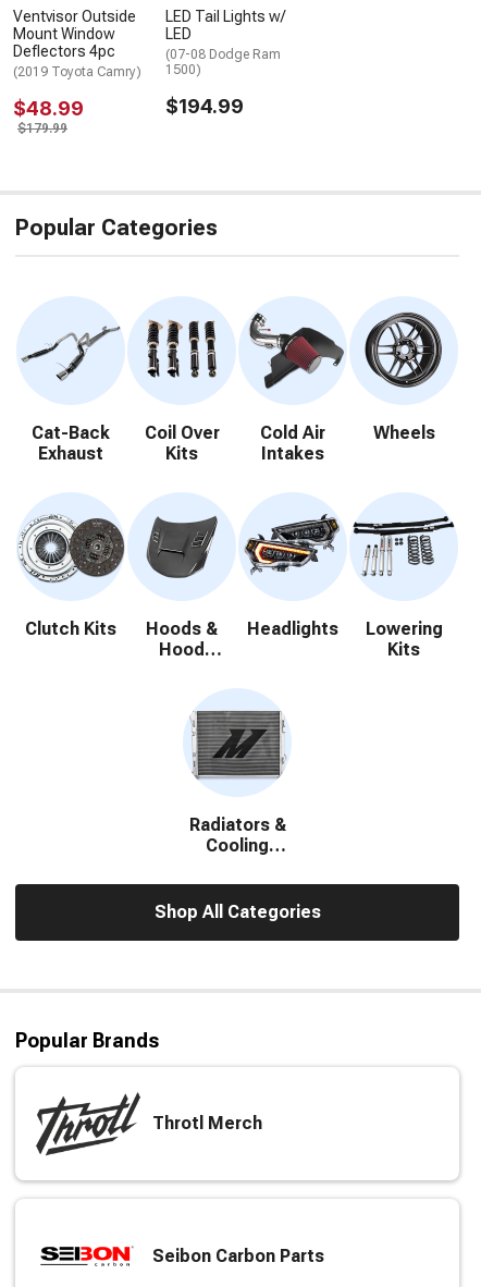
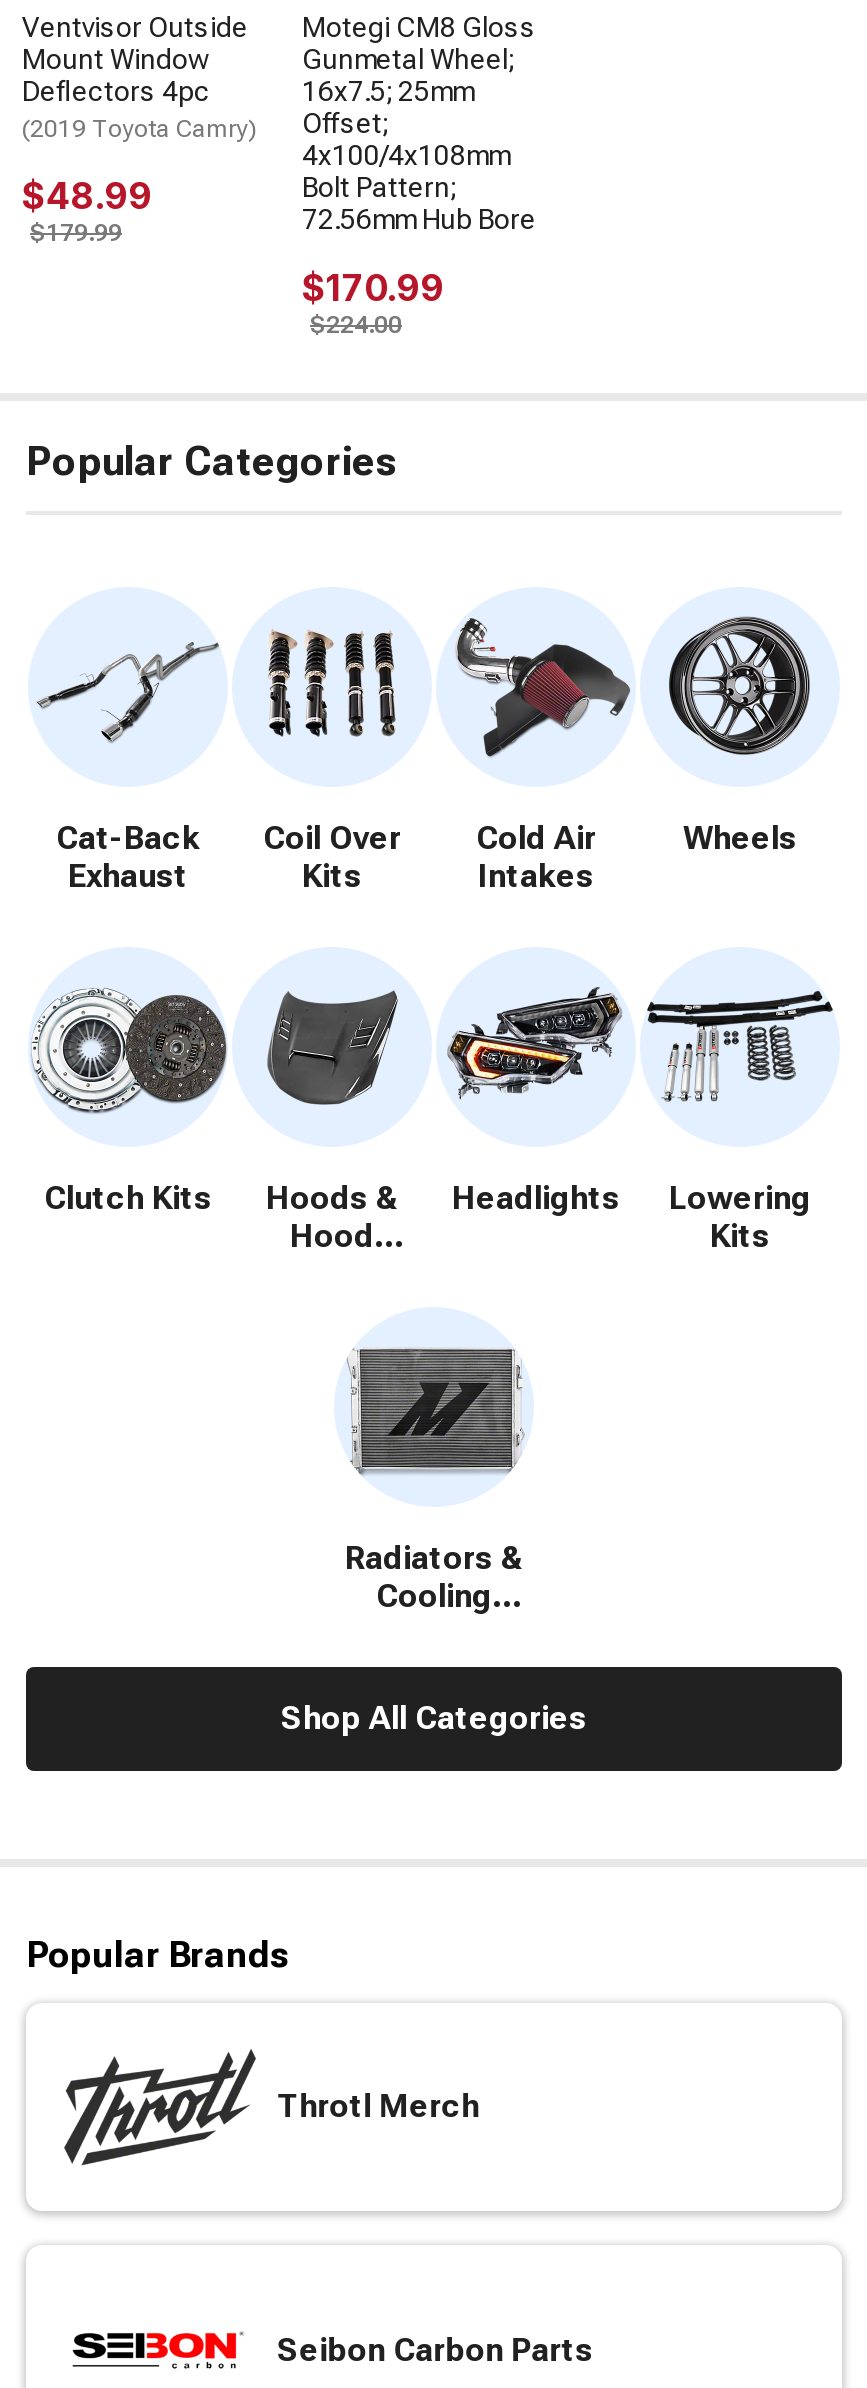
[165,7,285,77] LED Tail Lights w/ | LED | (07-08 Dodge Ram | 1500) -> [302,11,536,235] Motegi CM8 Gloss | Gunmetal Wheel; | 16x7.5; 25mm | Offset; | 4x100/4x108mm | Bolt Pattern; | 72.56mm Hub Bore
[165,95,244,117] $194.99 -> [302,267,444,339] $170.99 | $224.00

